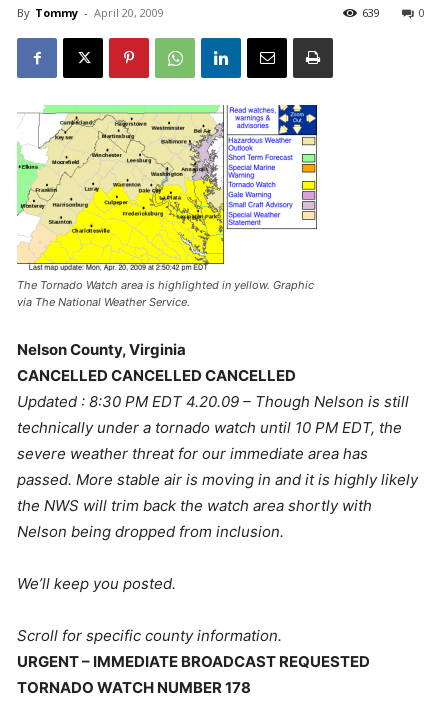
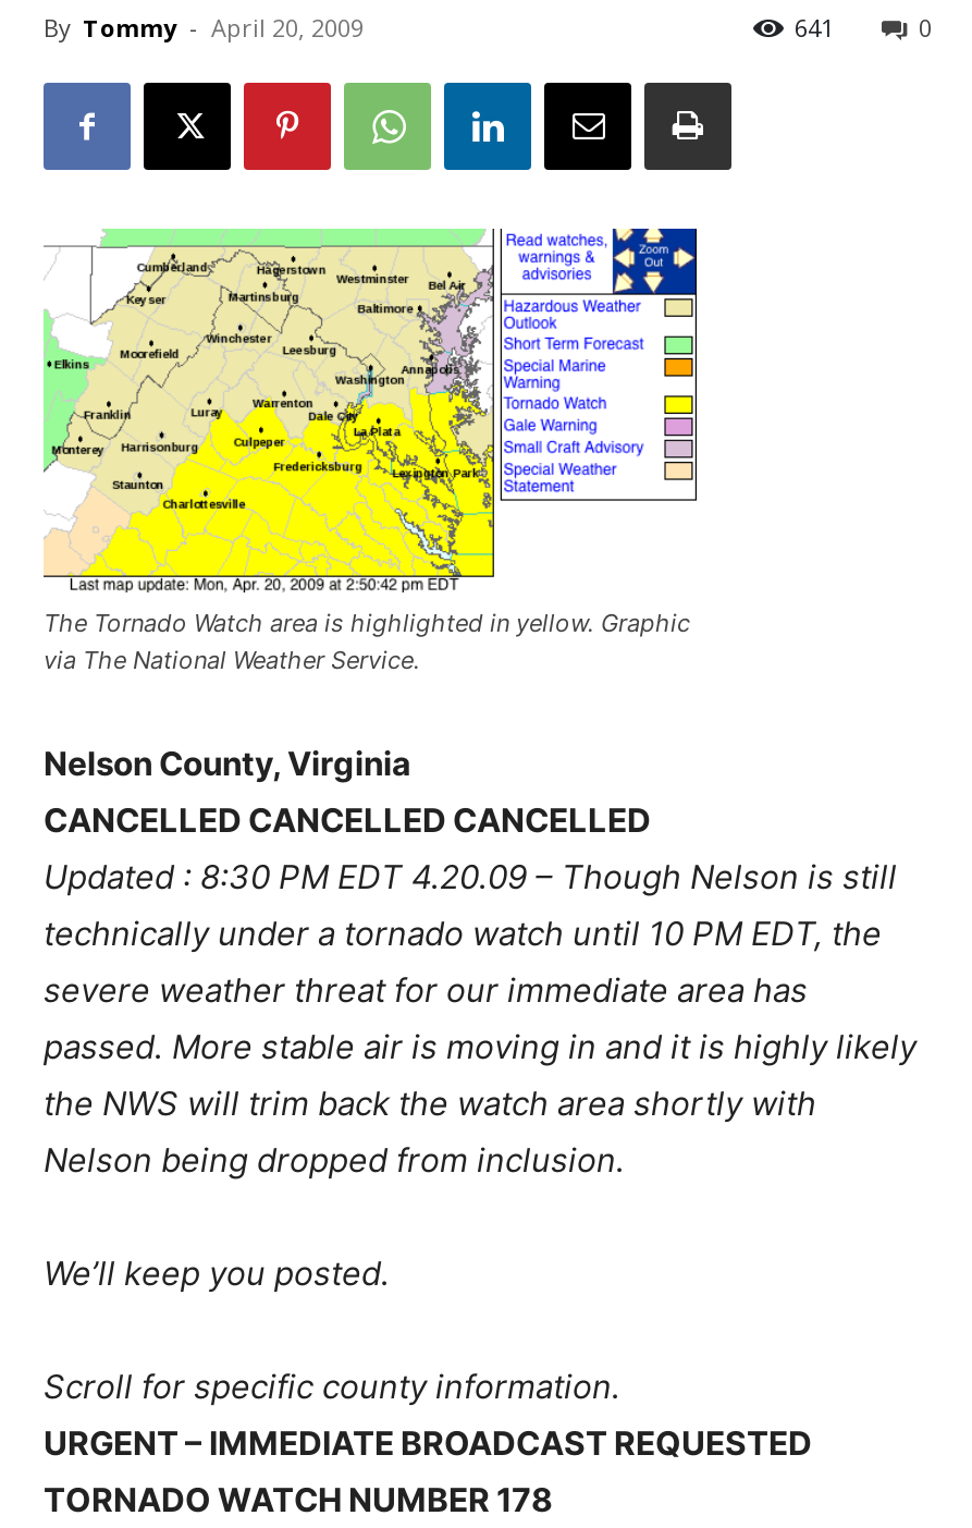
[362,5,380,20] 639 -> [795,11,834,44] 641

